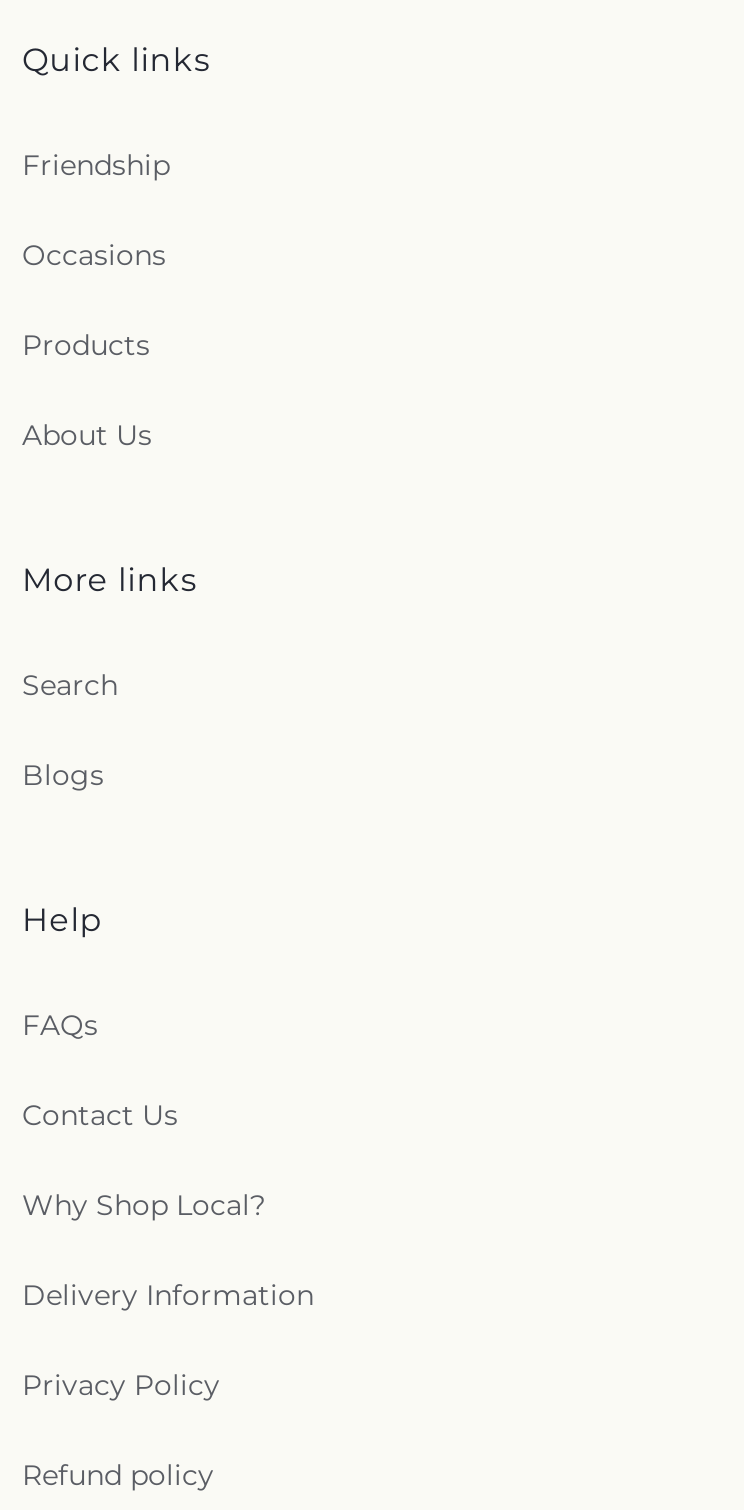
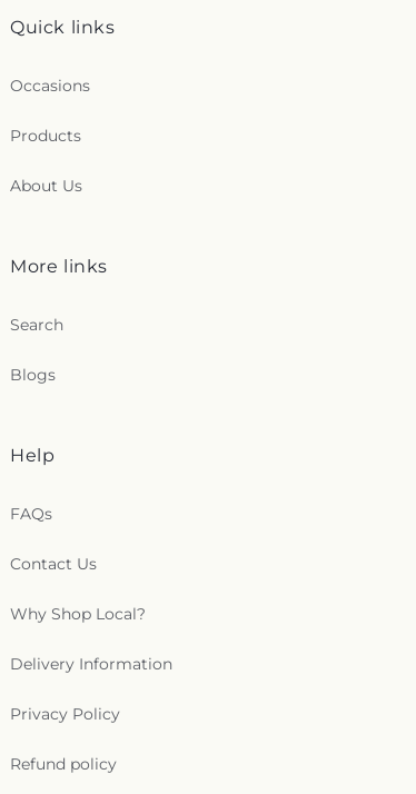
[22,147,170,183] Friendship -> none

